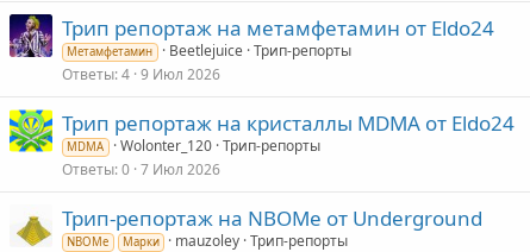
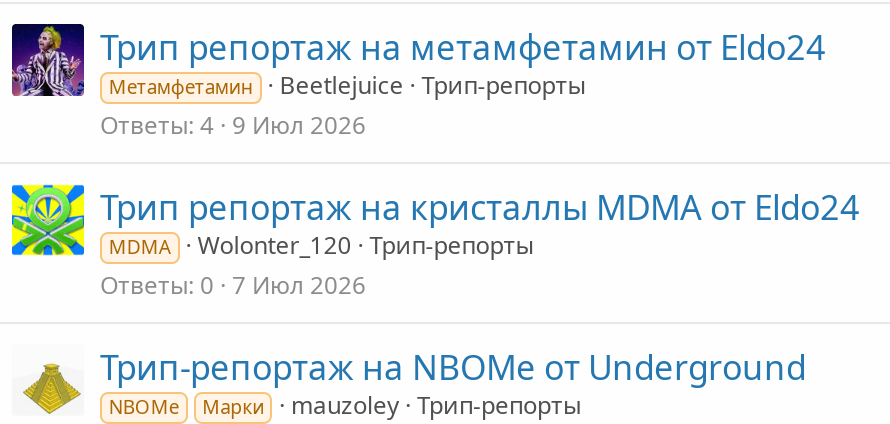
[8,108,54,153] [image] -> [10,182,86,258] [image]

